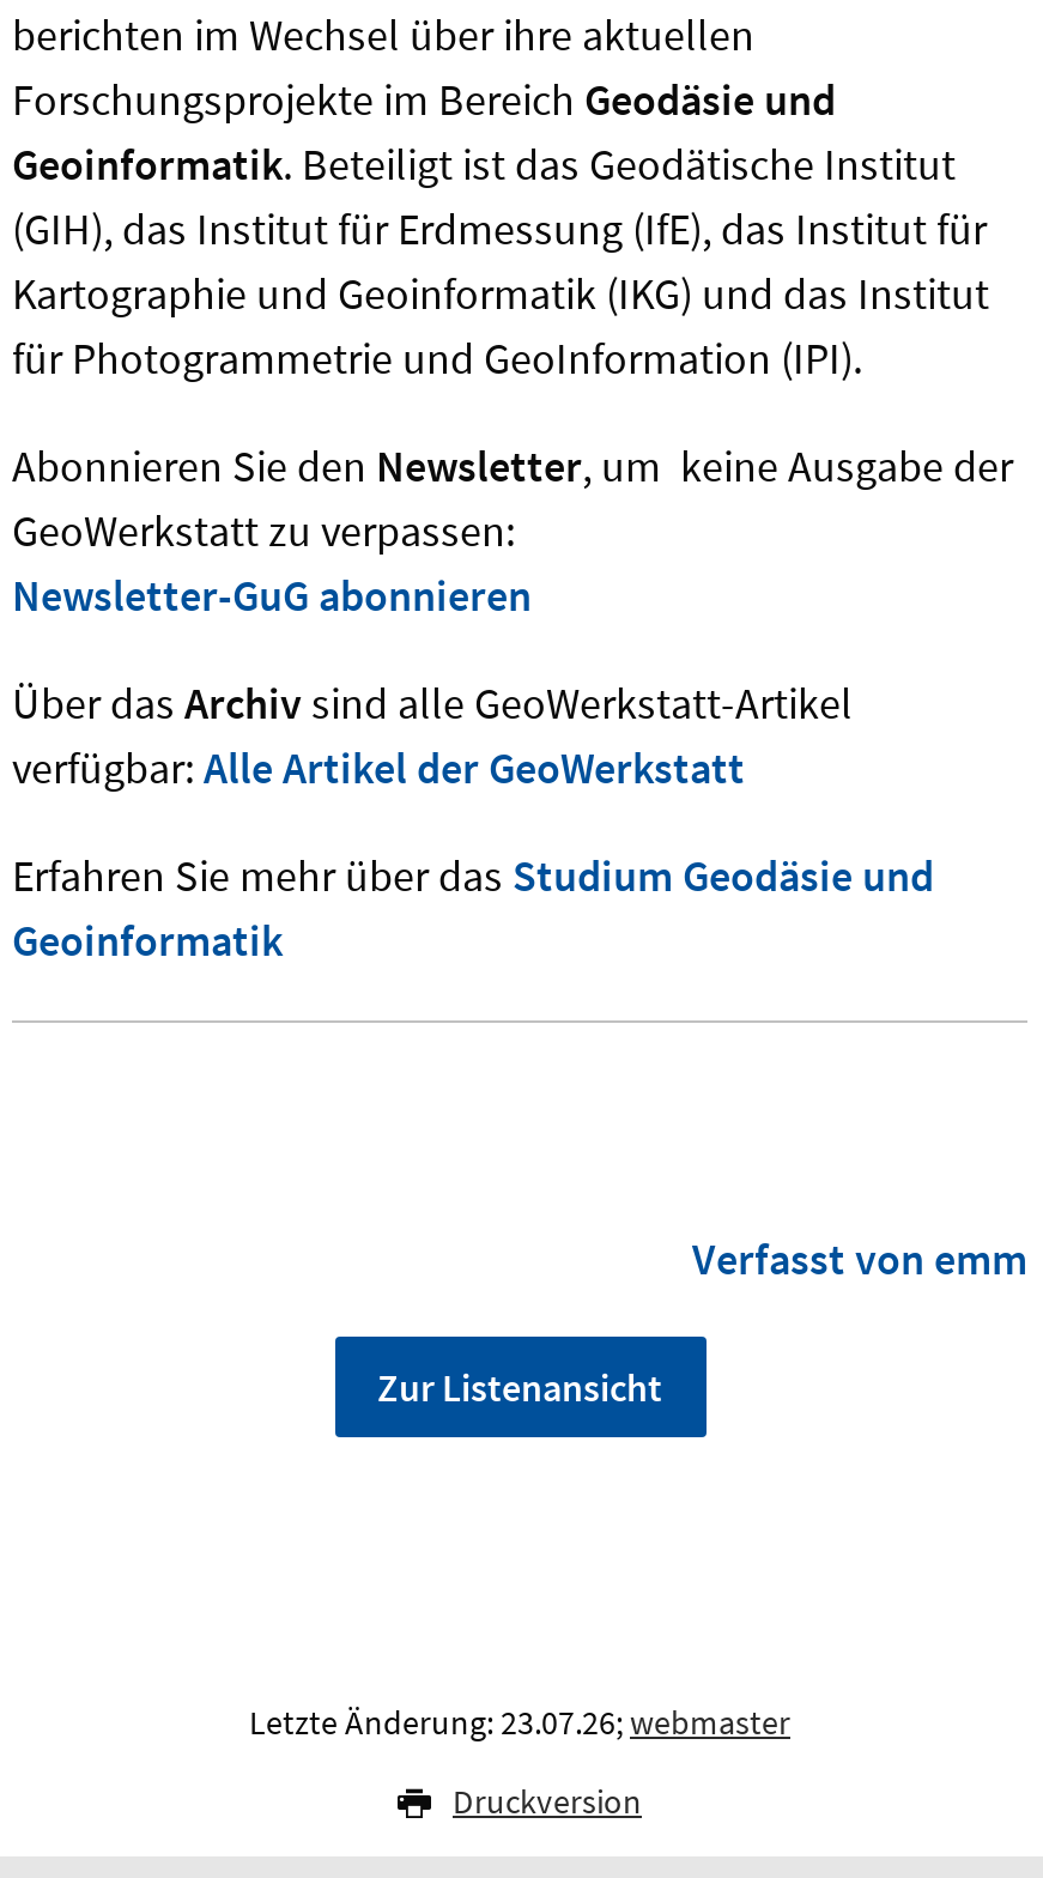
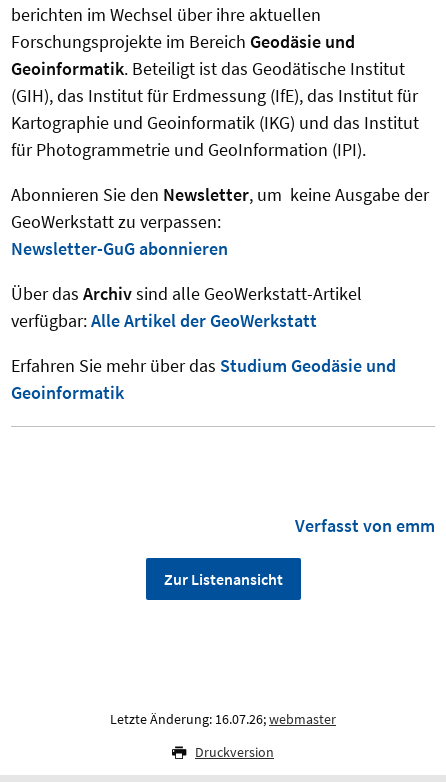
[249,1700,790,1743] Letzte Änderung: 23.07.26; webmaster -> [110,710,336,728] Letzte Änderung: 16.07.26; webmaster

